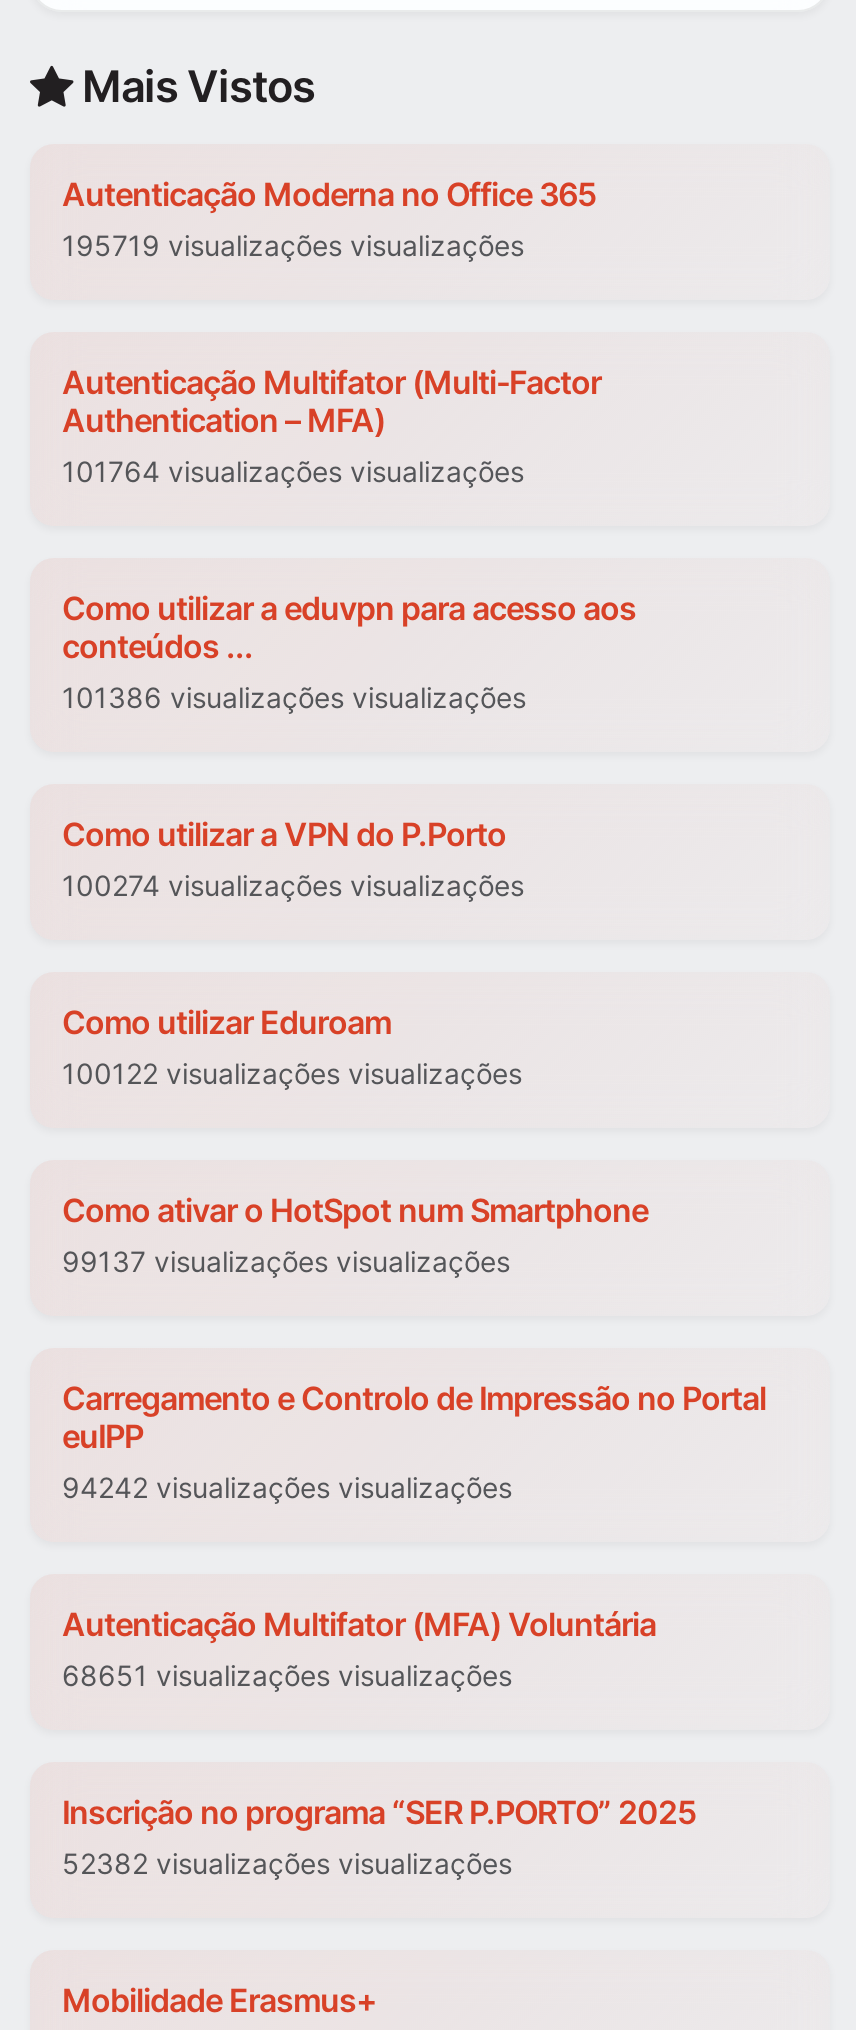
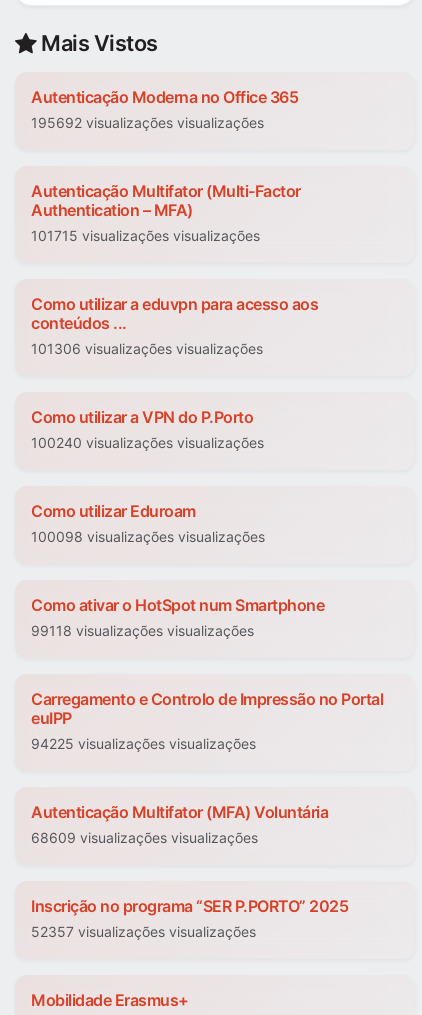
[62,229,524,263] 195719 visualizações visualizações -> [31,114,264,131] 195692 visualizações visualizações
[62,455,524,489] 101764 visualizações visualizações -> [31,227,260,244] 101715 visualizações visualizações
[62,681,526,715] 101386 visualizações visualizações -> [31,340,263,357] 101306 visualizações visualizações
[62,869,524,903] 100274 visualizações visualizações -> [31,434,264,451] 100240 visualizações visualizações
[62,1057,522,1091] 100122 visualizações visualizações -> [31,528,265,545] 100098 visualizações visualizações
[62,1245,510,1279] 99137 visualizações visualizações -> [31,622,254,639] 99118 visualizações visualizações
[62,1471,512,1505] 94242 visualizações visualizações -> [31,735,256,752] 94225 visualizações visualizações
[62,1659,512,1693] 68651 visualizações visualizações -> [31,829,258,846] 68609 visualizações visualizações
[62,1847,512,1881] 52382 visualizações visualizações -> [31,923,256,940] 52357 visualizações visualizações

